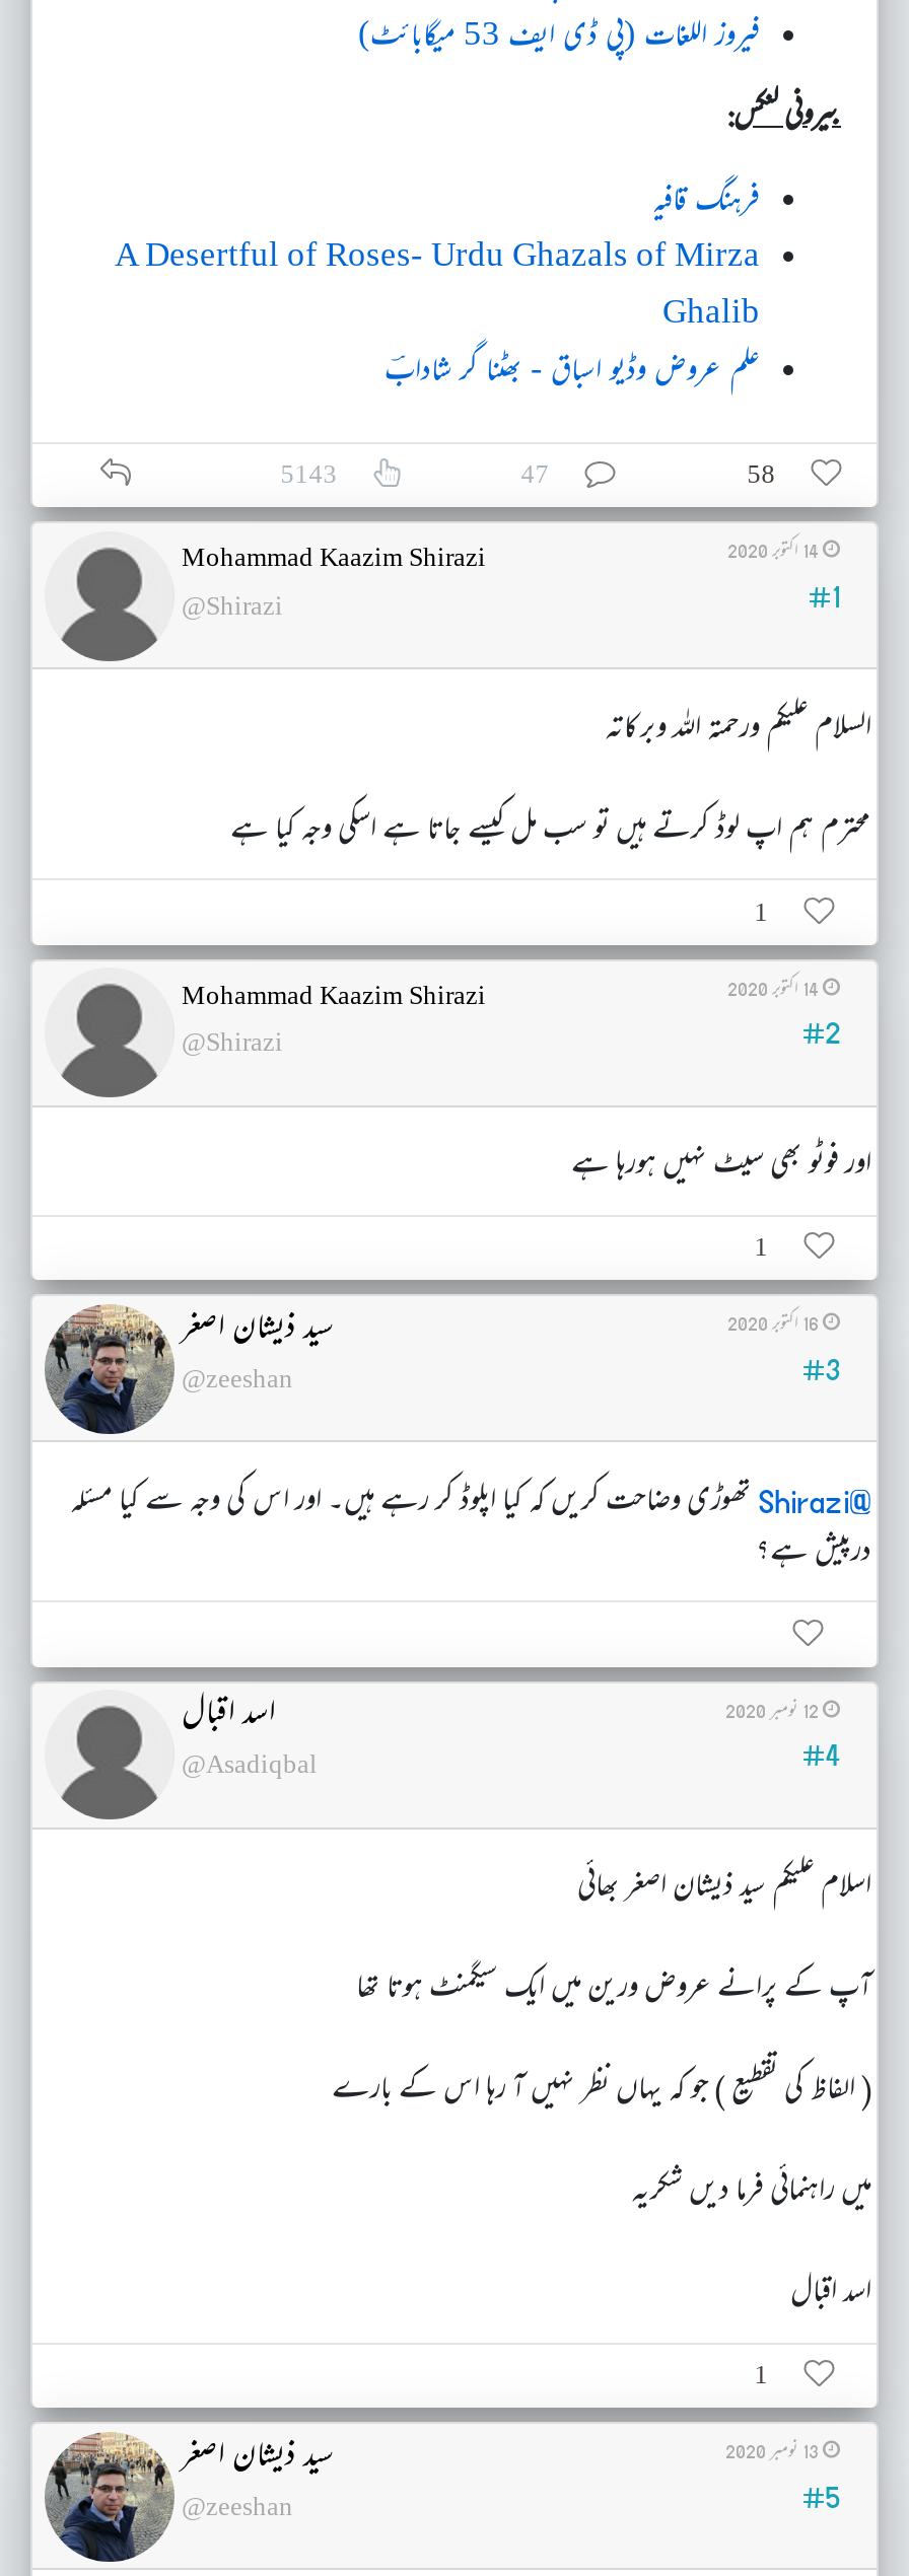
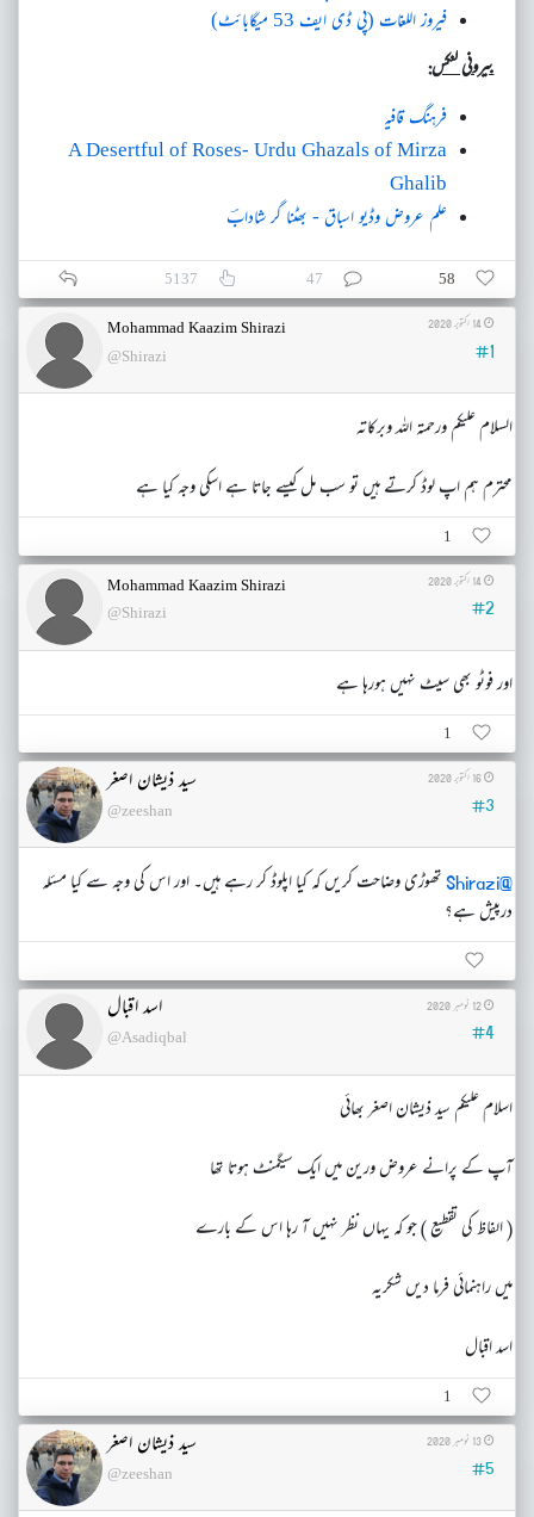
[280,458,337,489] 5143 -> [165,270,198,287] 5137

